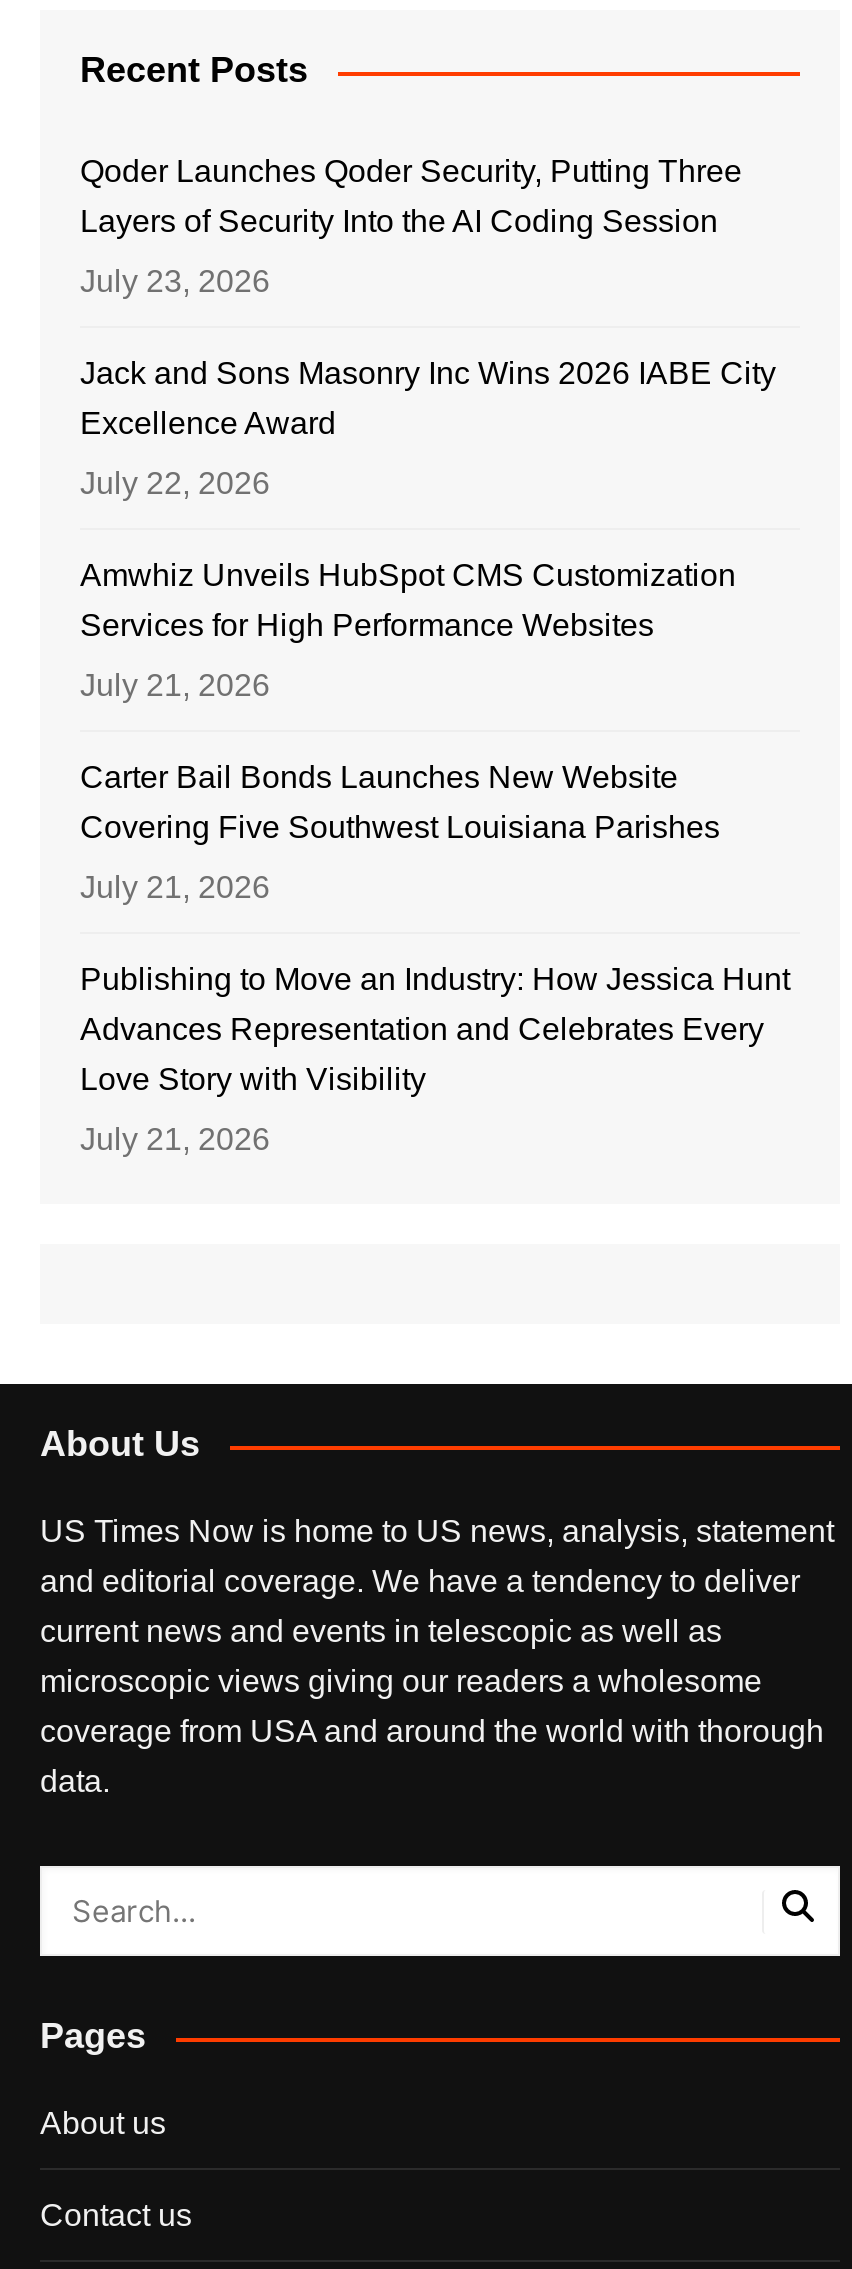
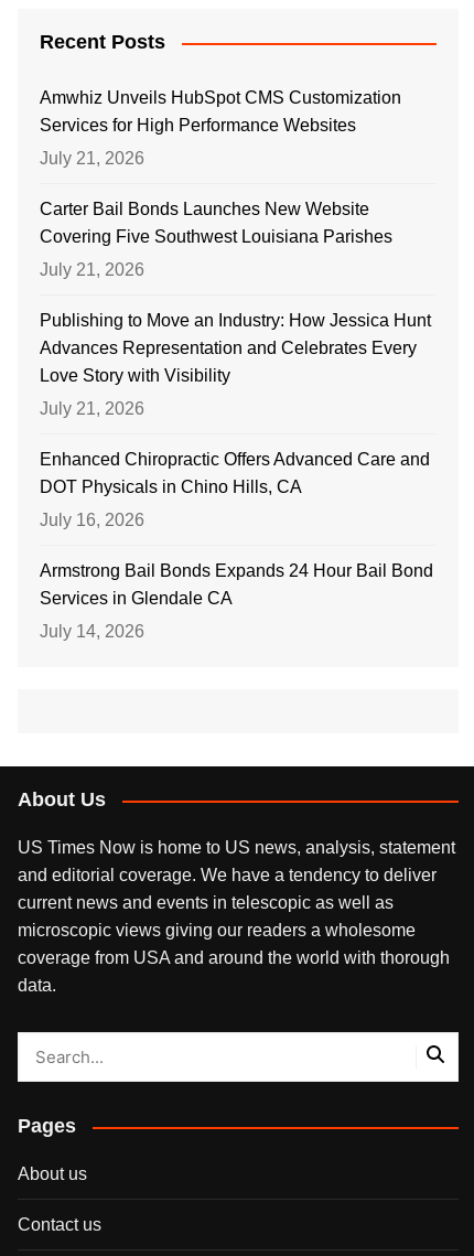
[80,155,776,501] Qoder Launches Qoder Security, Putting Three | Layers of Security Into the AI Coding Session | July 23, 2026 | Jack and Sons Masonry Inc Wins 2026 IABE City | Excellence Award | July 22, 2026 -> none
moved [80,559,790,1157] -> [40,89,431,418]: Amwhiz Unveils HubSpot CMS Customization | Services for High Performance Websites | July 21, 2026 | ... | Love Story with Visibility | July 21, 2026
none -> [40,450,433,641] Enhanced Chiropractic Offers Advanced Care and | DOT Physicals in Chino Hills, CA | July 16, 2026 | Armstrong Bail Bonds Expands 24 Hour Bail Bond | Services in Glendale CA | July 14, 2026

